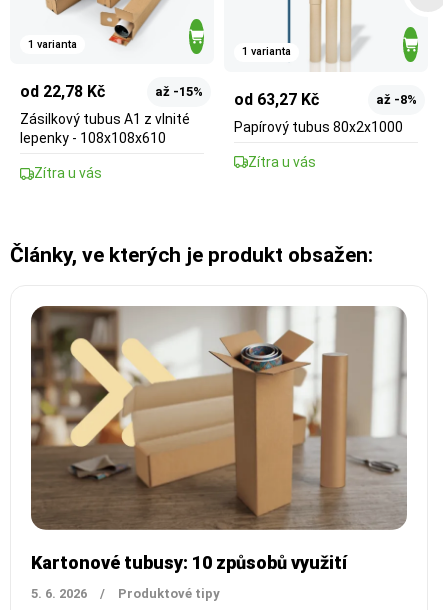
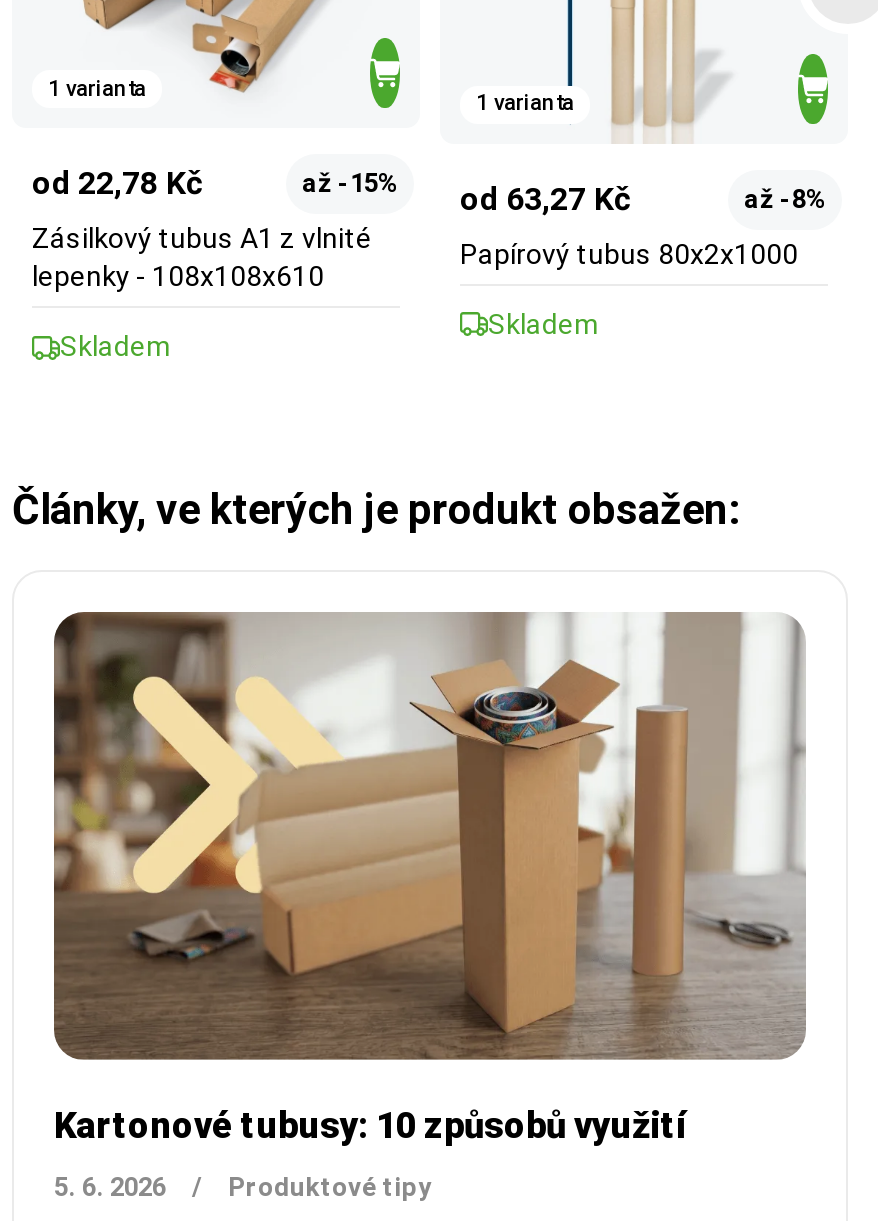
[248,154,316,170] Zítra u vás -> [488,308,600,340] Skladem
[34,165,102,181] Zítra u vás -> [60,331,172,363] Skladem

